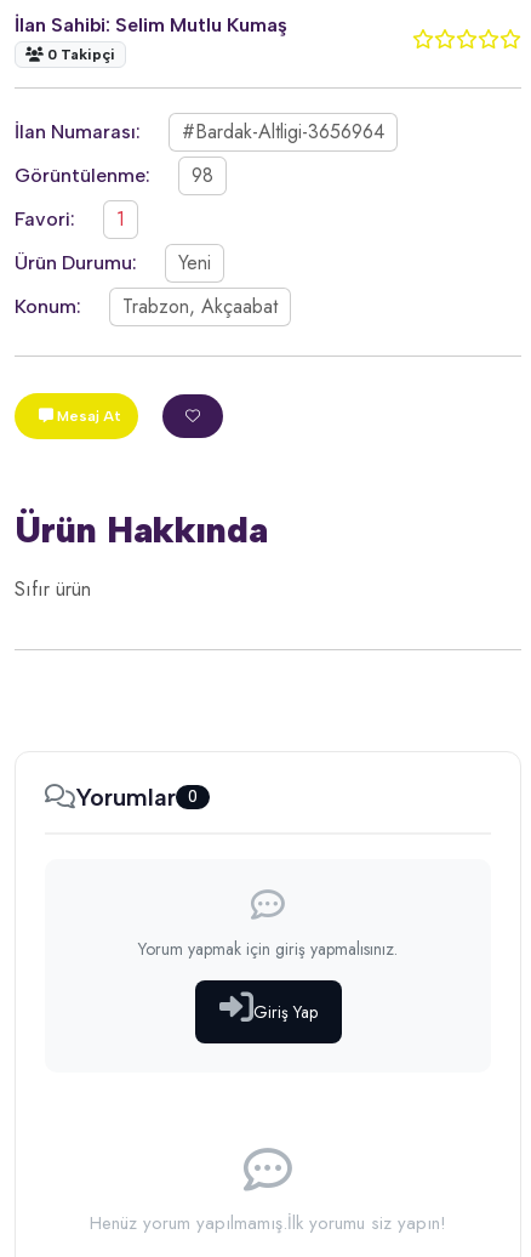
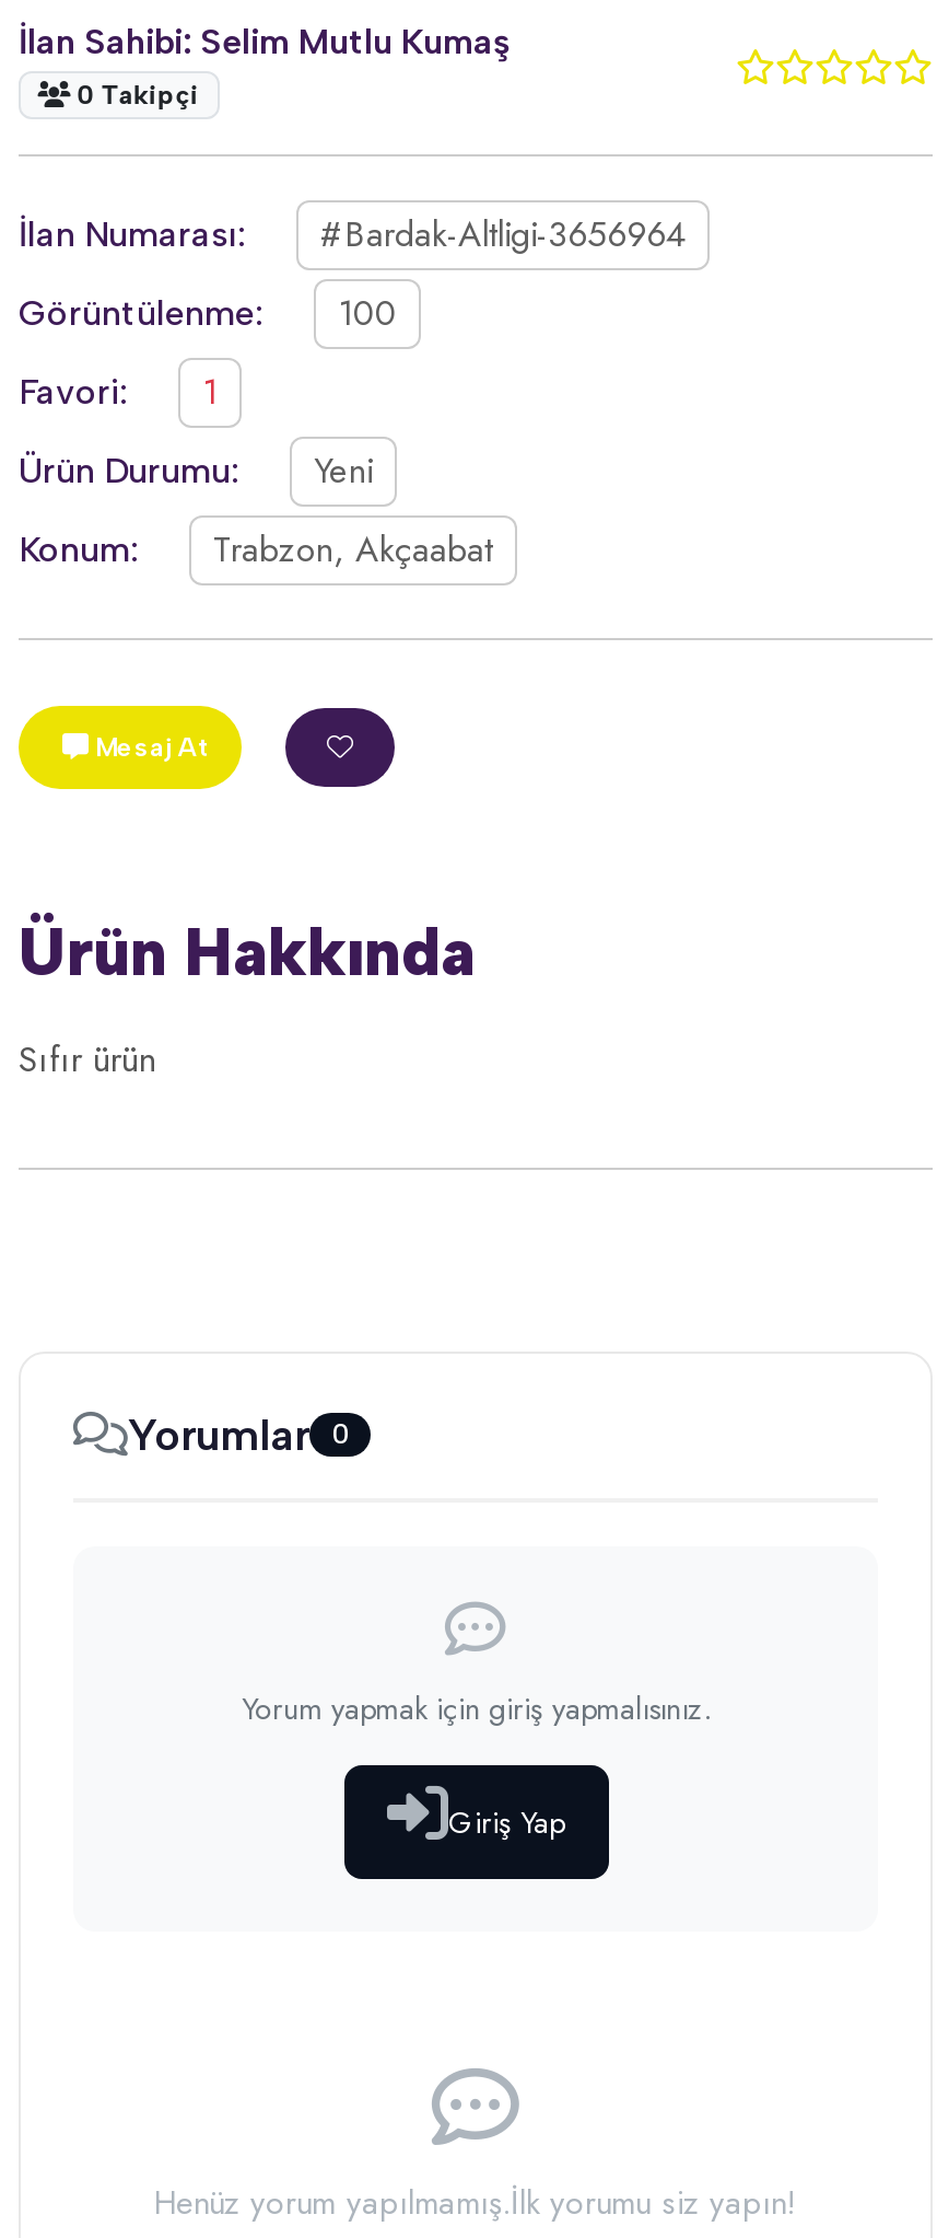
[15,162,213,190] Görüntülenme: 98 -> [19,288,397,339] Görüntülenme: 100

